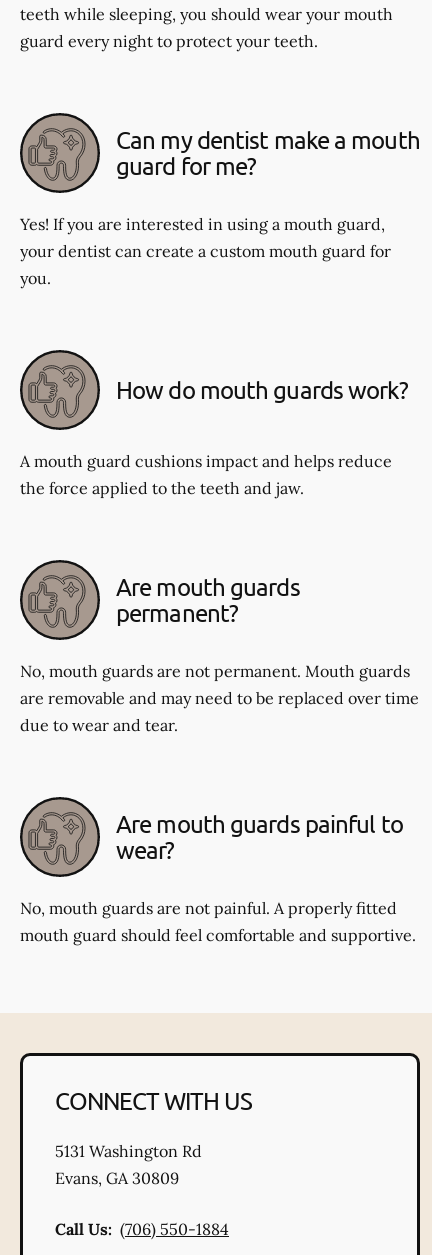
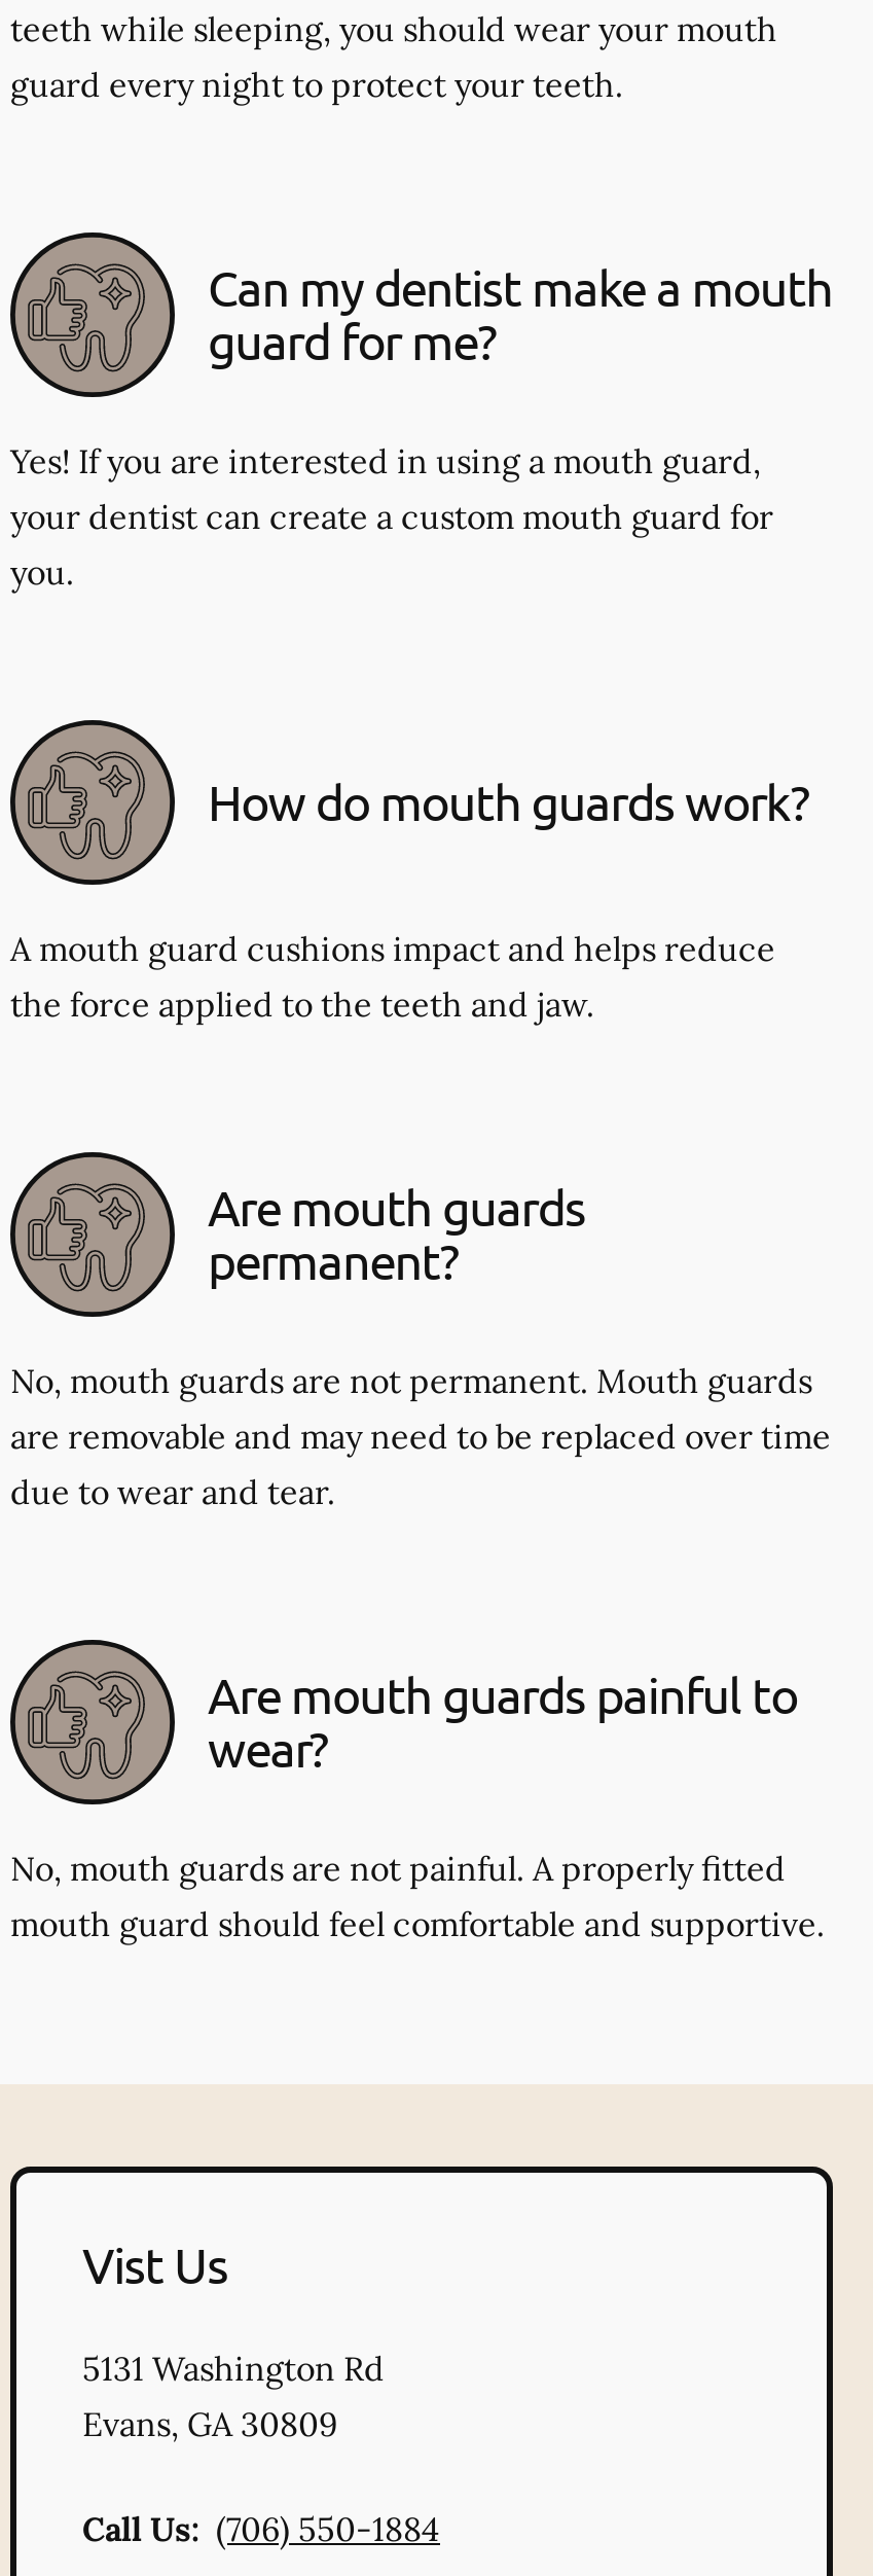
[55,1085,252,1114] CONNECT WITH US -> [82,2233,228,2293] Vist Us

